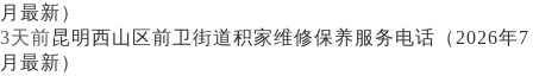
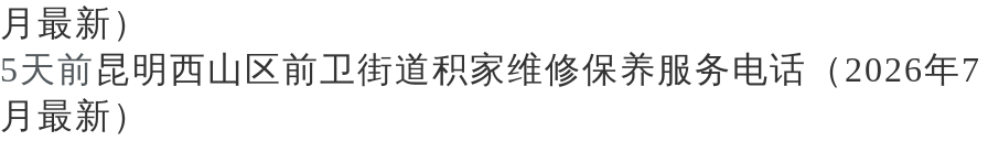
[0,28,529,48] 3天前昆明西山区前卫街道积家维修保养服务电话（2026年7 -> [0,52,981,89] 5天前昆明西山区前卫街道积家维修保养服务电话（2026年7

